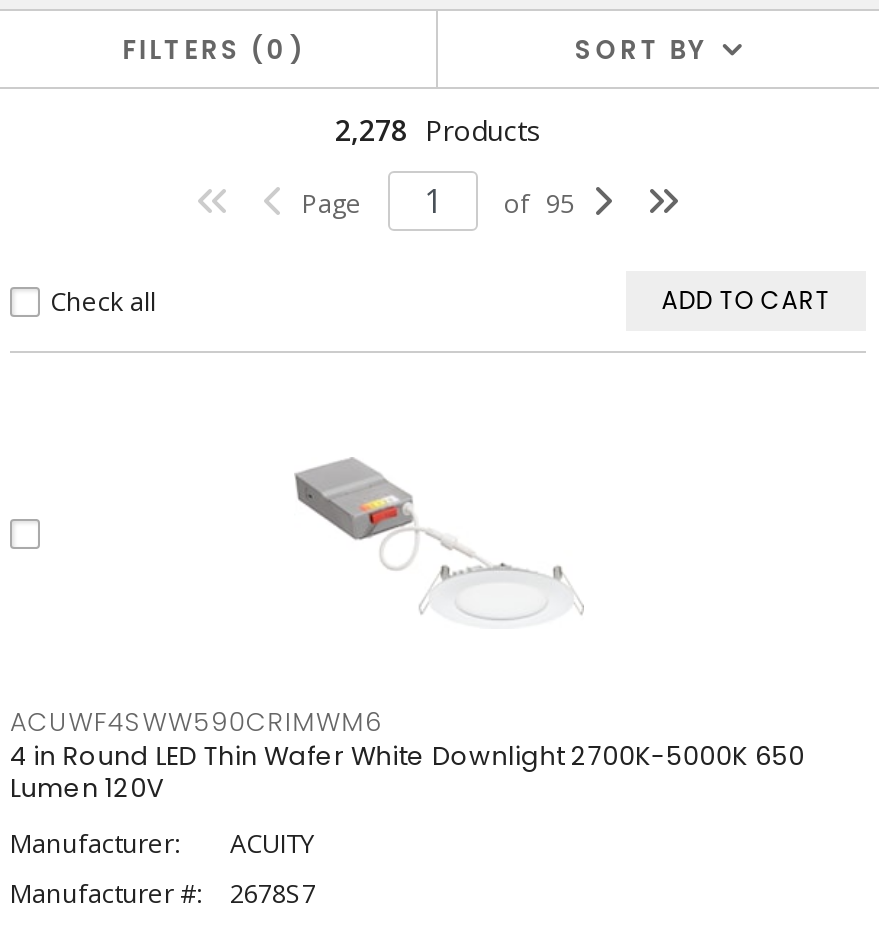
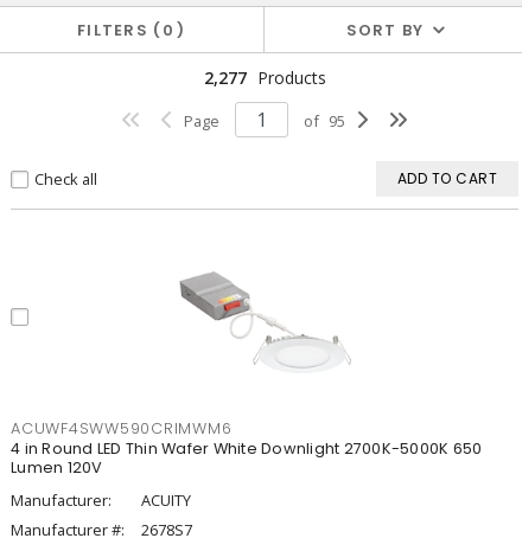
[335,111,541,149] 2,278 Products -> [203,66,326,89] 2,277 Products

